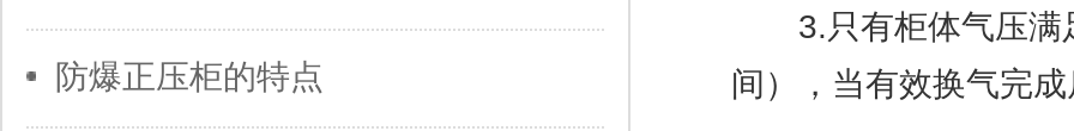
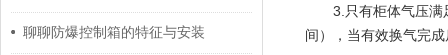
[55,60,324,95] 防爆正压柜的特点 -> [23,25,205,40] 聊聊防爆控制箱的特征与安装

